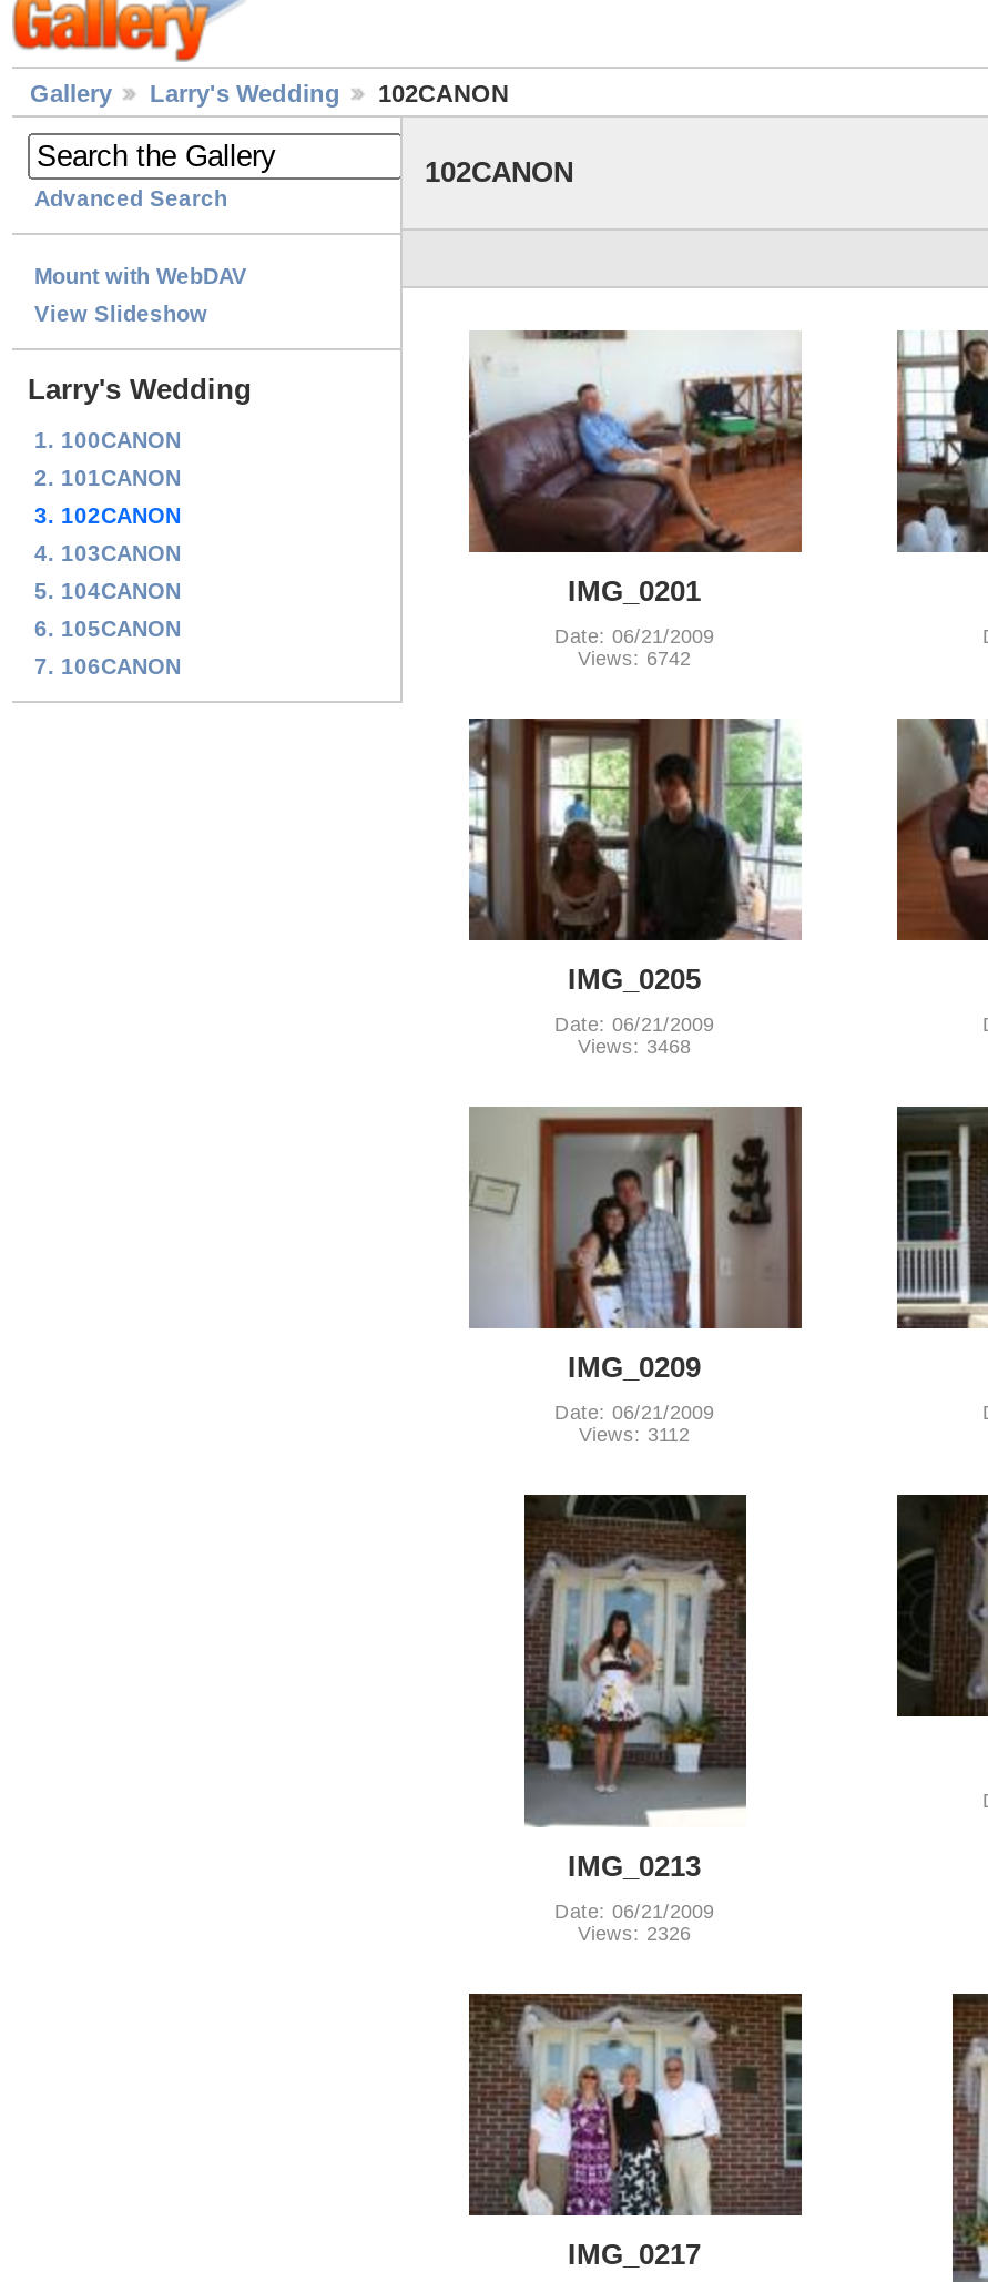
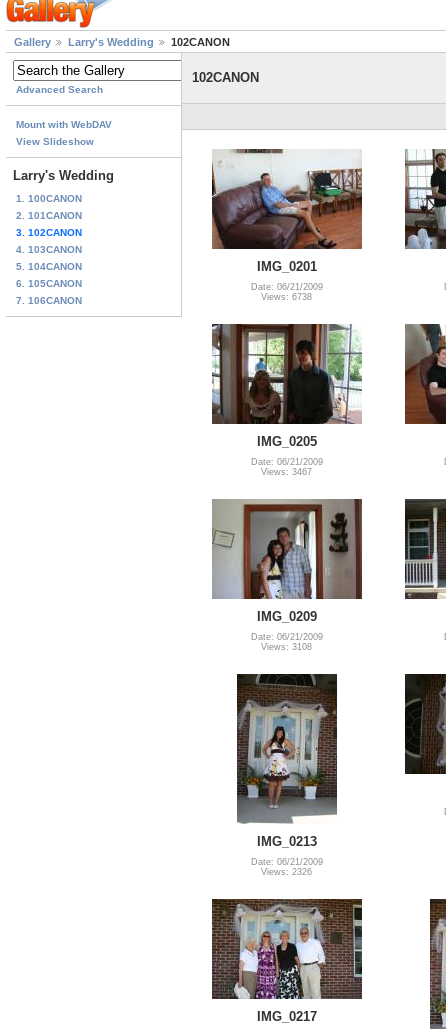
[578,647,691,669] Views: 6742 -> [261,292,312,302] Views: 6738
[578,1035,691,1057] Views: 3468 -> [261,467,312,477] Views: 3467
[579,1423,690,1445] Views: 3112 -> [261,642,312,652] Views: 3108

